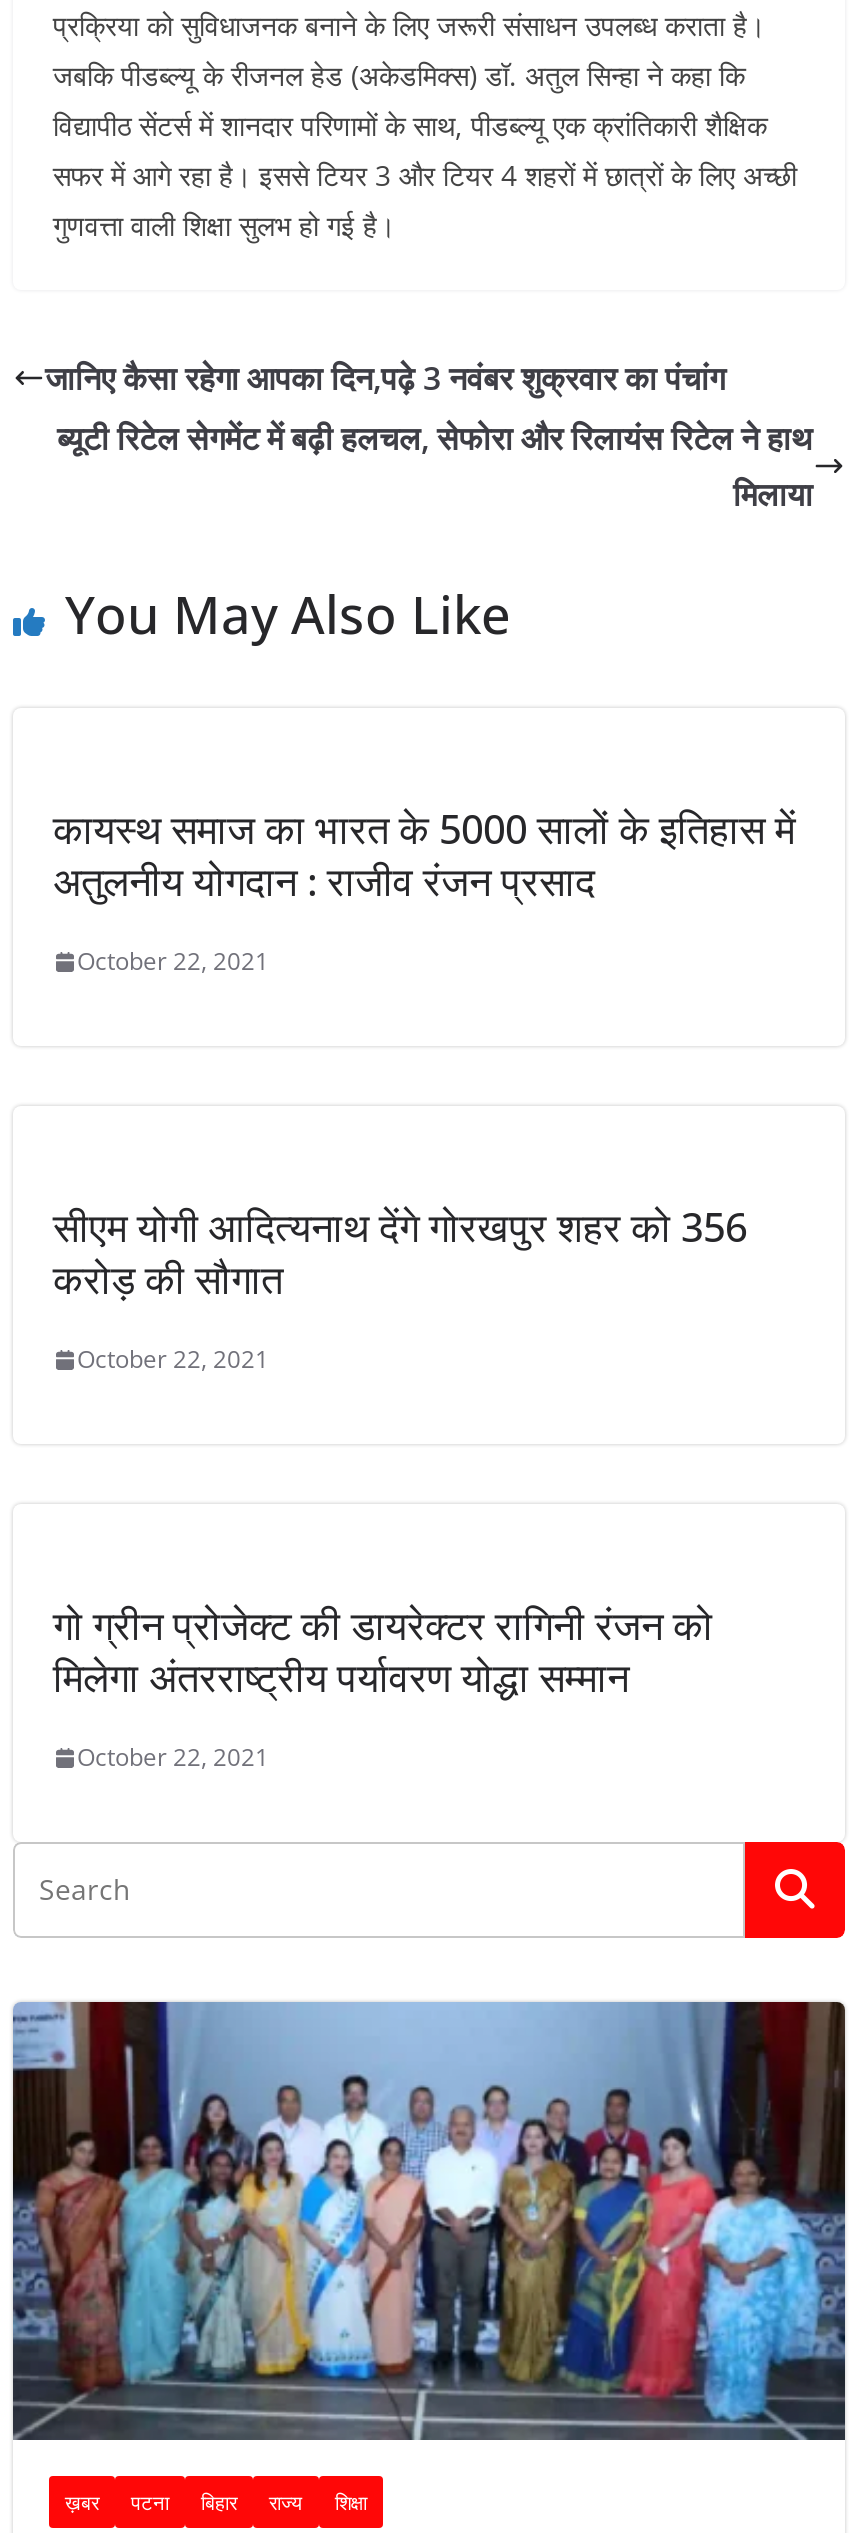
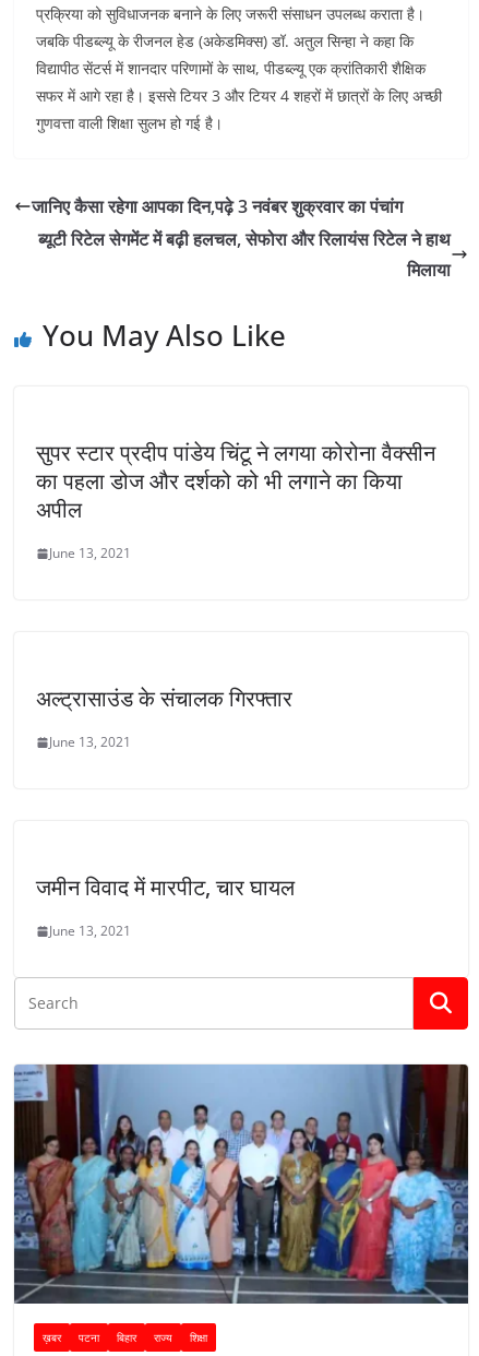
[53,802,795,908] कायस्थ समाज का भारत के 5000 सालों के इतिहास में | अतुलनीय योगदान : राजीव रंजन प्रसाद -> [36,438,435,524] सुपर स्टार प्रदीप पांडेय चिंटू ने लगया कोरोना वैक्सीन | का पहला डोज और दर्शको को भी लगाने का किया | अपील
[77,944,269,978] October 22, 2021 -> [49,544,131,562] June 13, 2021
[53,1200,747,1306] सीएम योगी आदित्यनाथ देंगे गोरखपुर शहर को 356 | करोड़ की सौगात -> [36,684,292,713] अल्ट्रासाउंड के संचालक गिरफ्तार
[77,1342,269,1376] October 22, 2021 -> [49,733,131,751] June 13, 2021
[53,1598,713,1704] गो ग्रीन प्रोजेक्ट की डायरेक्टर रागिनी रंजन को | मिलेगा अंतरराष्ट्रीय पर्यावरण योद्धा सम्मान -> [36,872,295,902] जमीन विवाद में मारपीट, चार घायल
[77,1740,269,1774] October 22, 2021 -> [49,922,131,940] June 13, 2021

